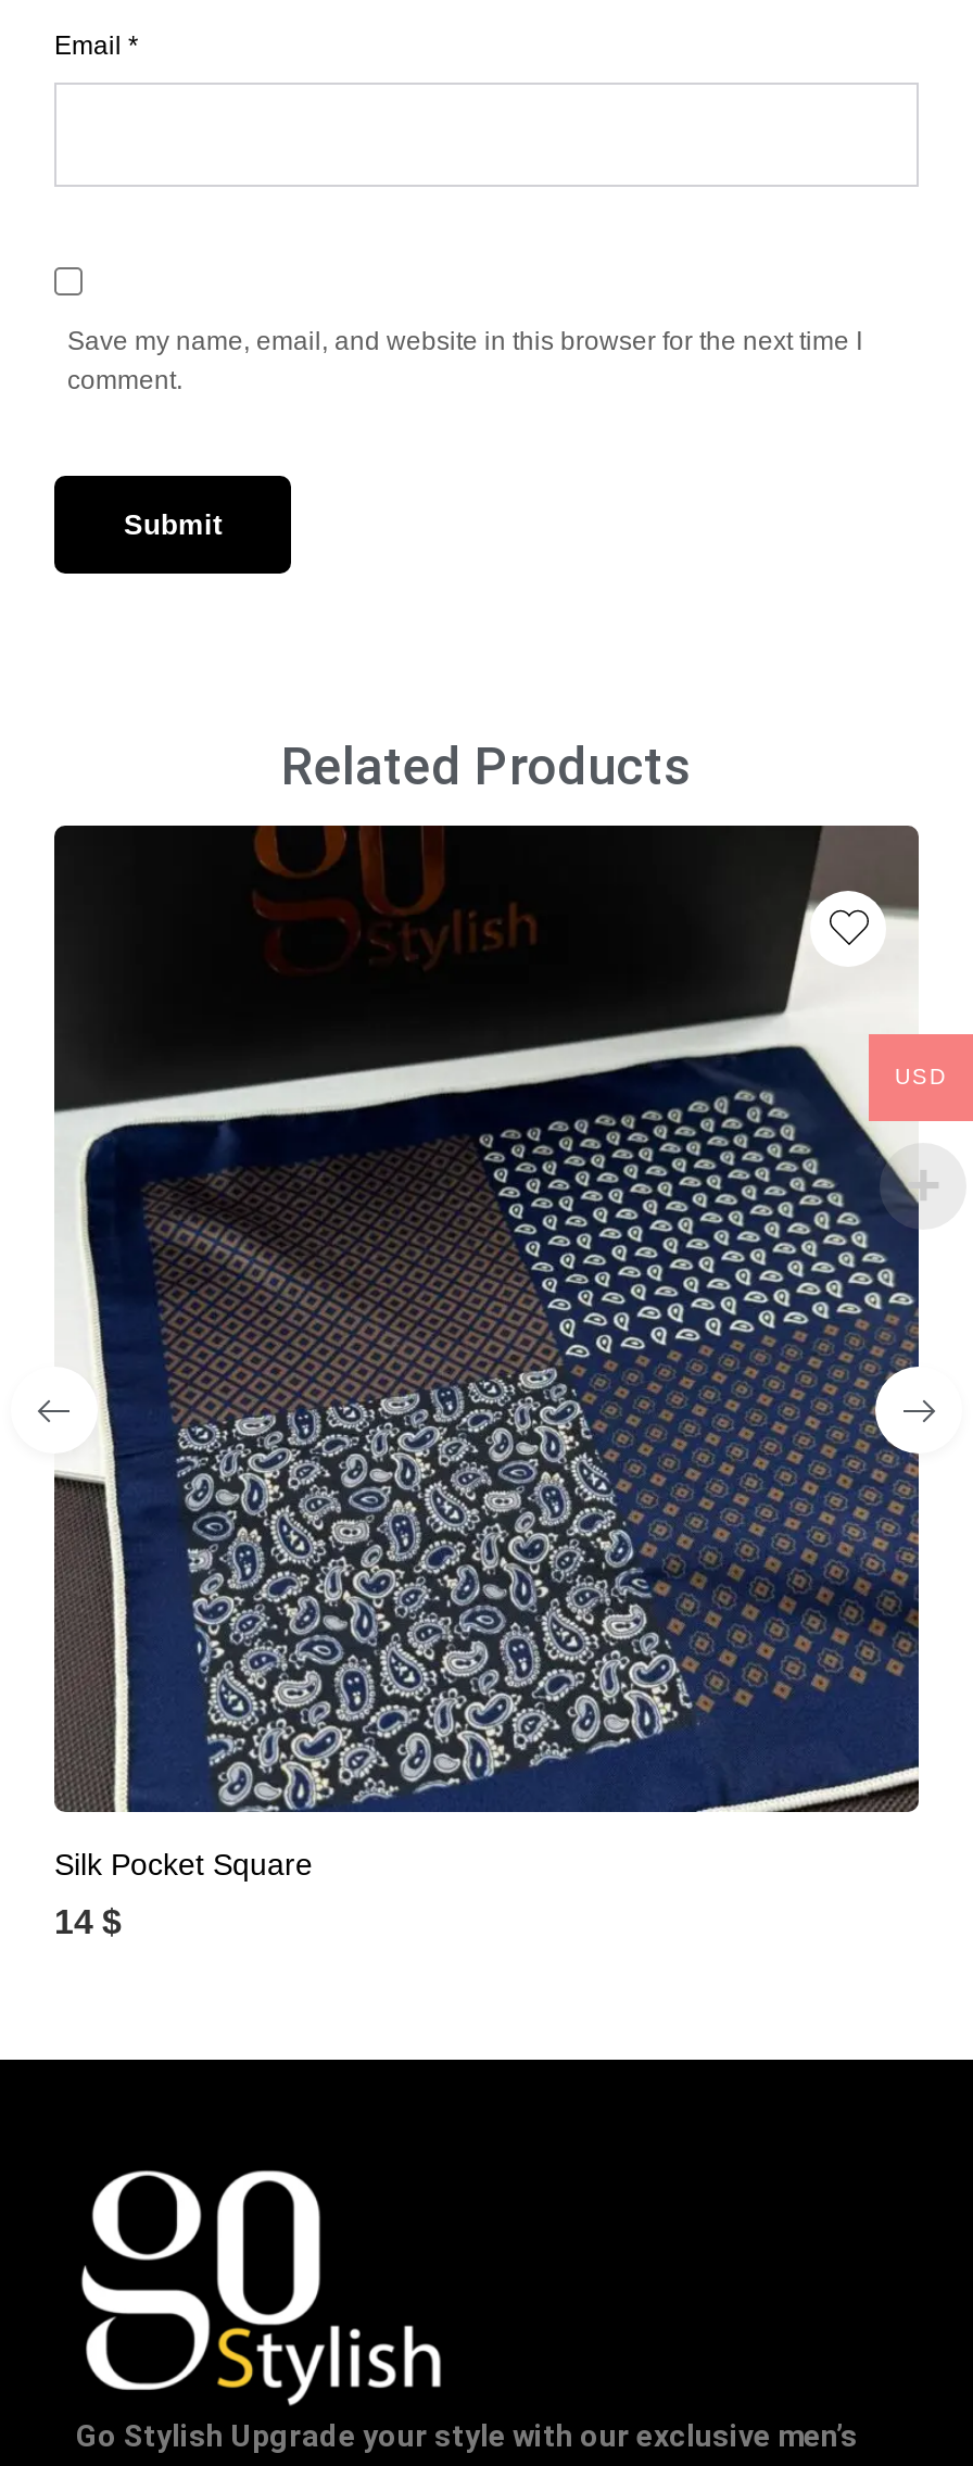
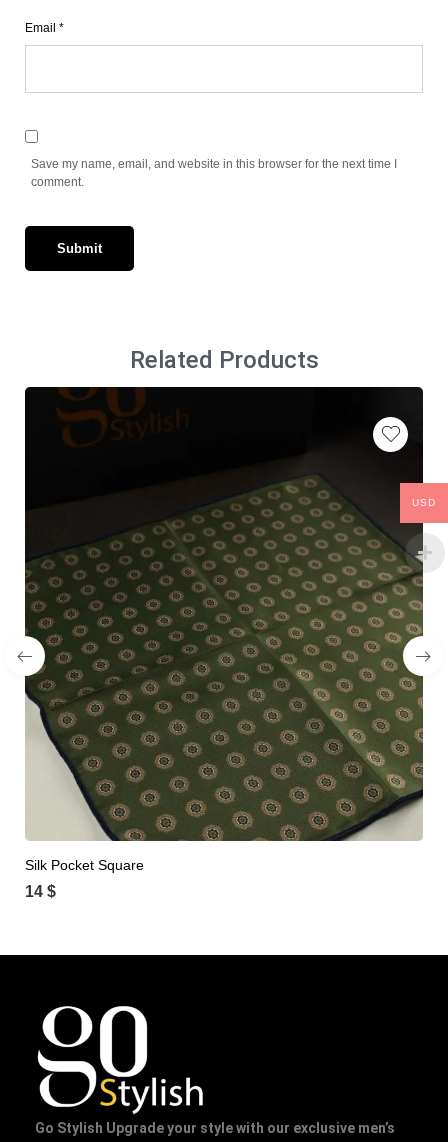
[54,826,921,1814] [image] -> [24,387,424,842] [image]

